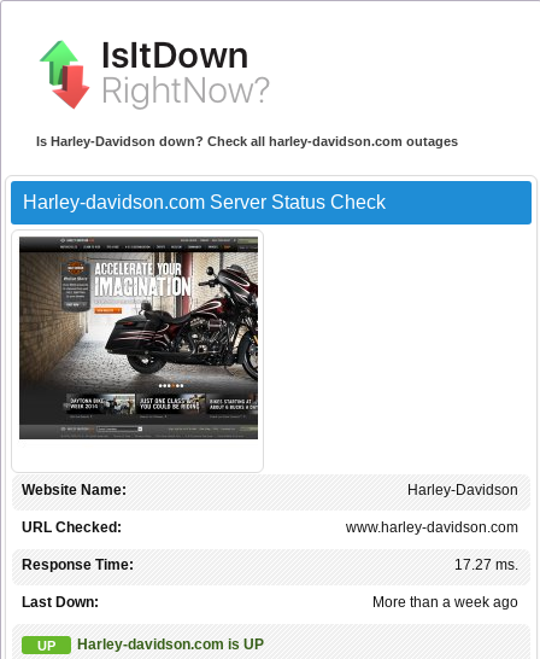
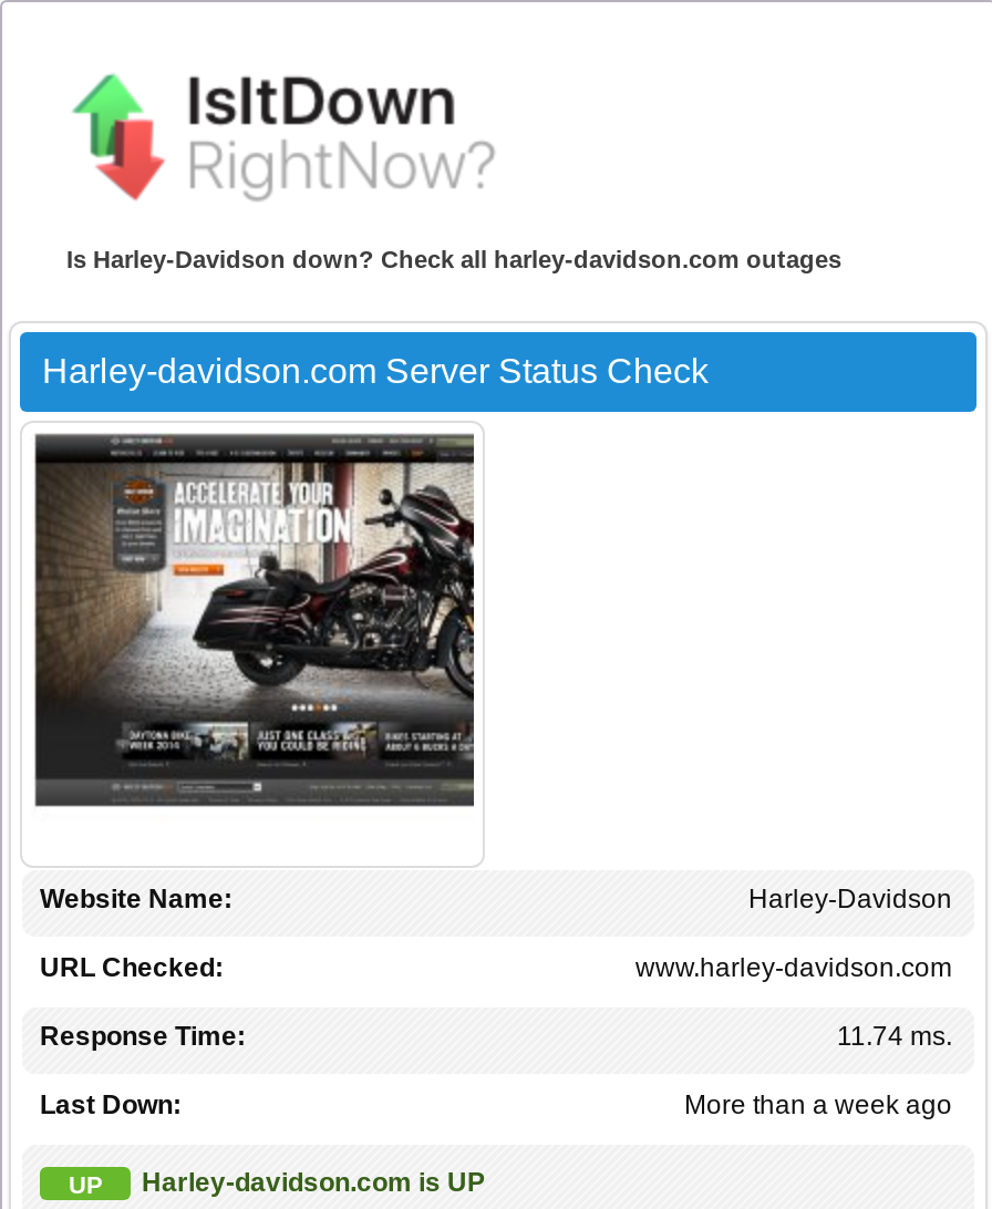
[454,557,518,574] 17.27 ms. -> [837,1022,952,1053] 11.74 ms.

